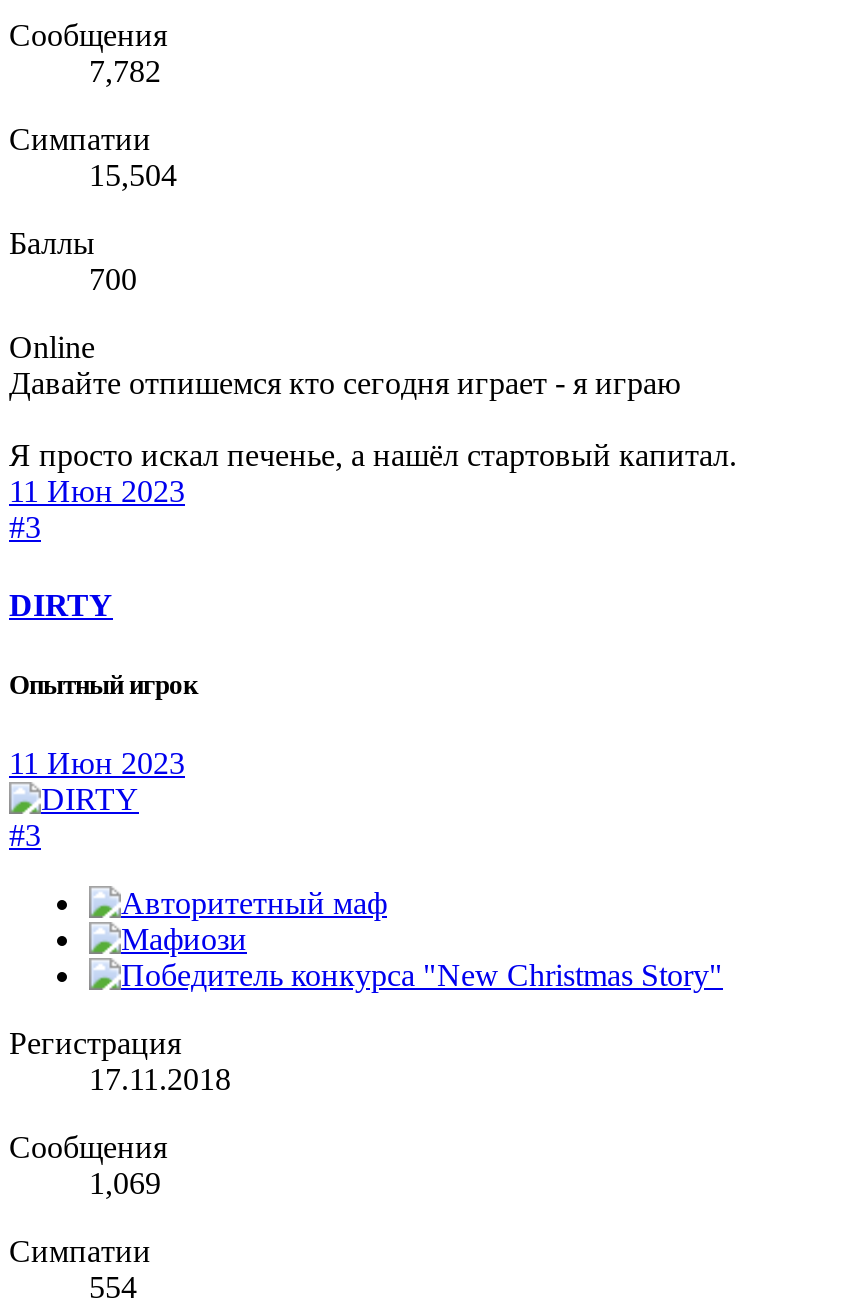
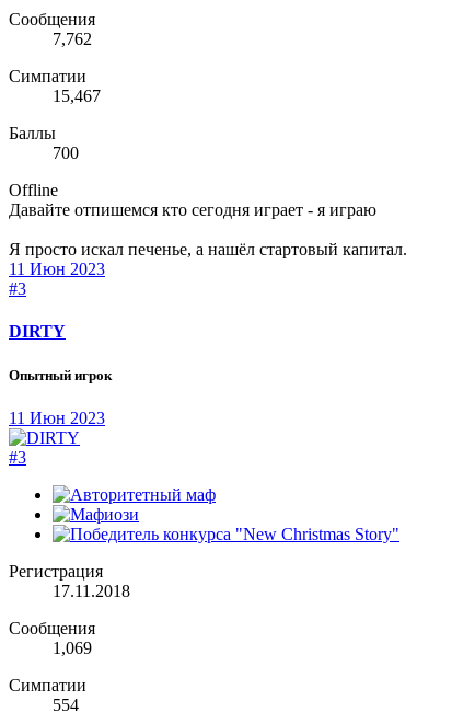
[89,54,161,88] 7,782 -> [53,30,92,48] 7,762
[89,158,177,192] 15,504 -> [53,87,101,105] 15,467
[9,330,95,364] Online -> [9,181,58,199] Offline

